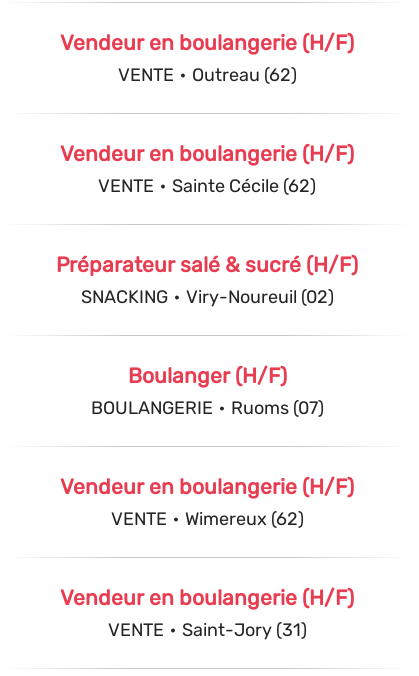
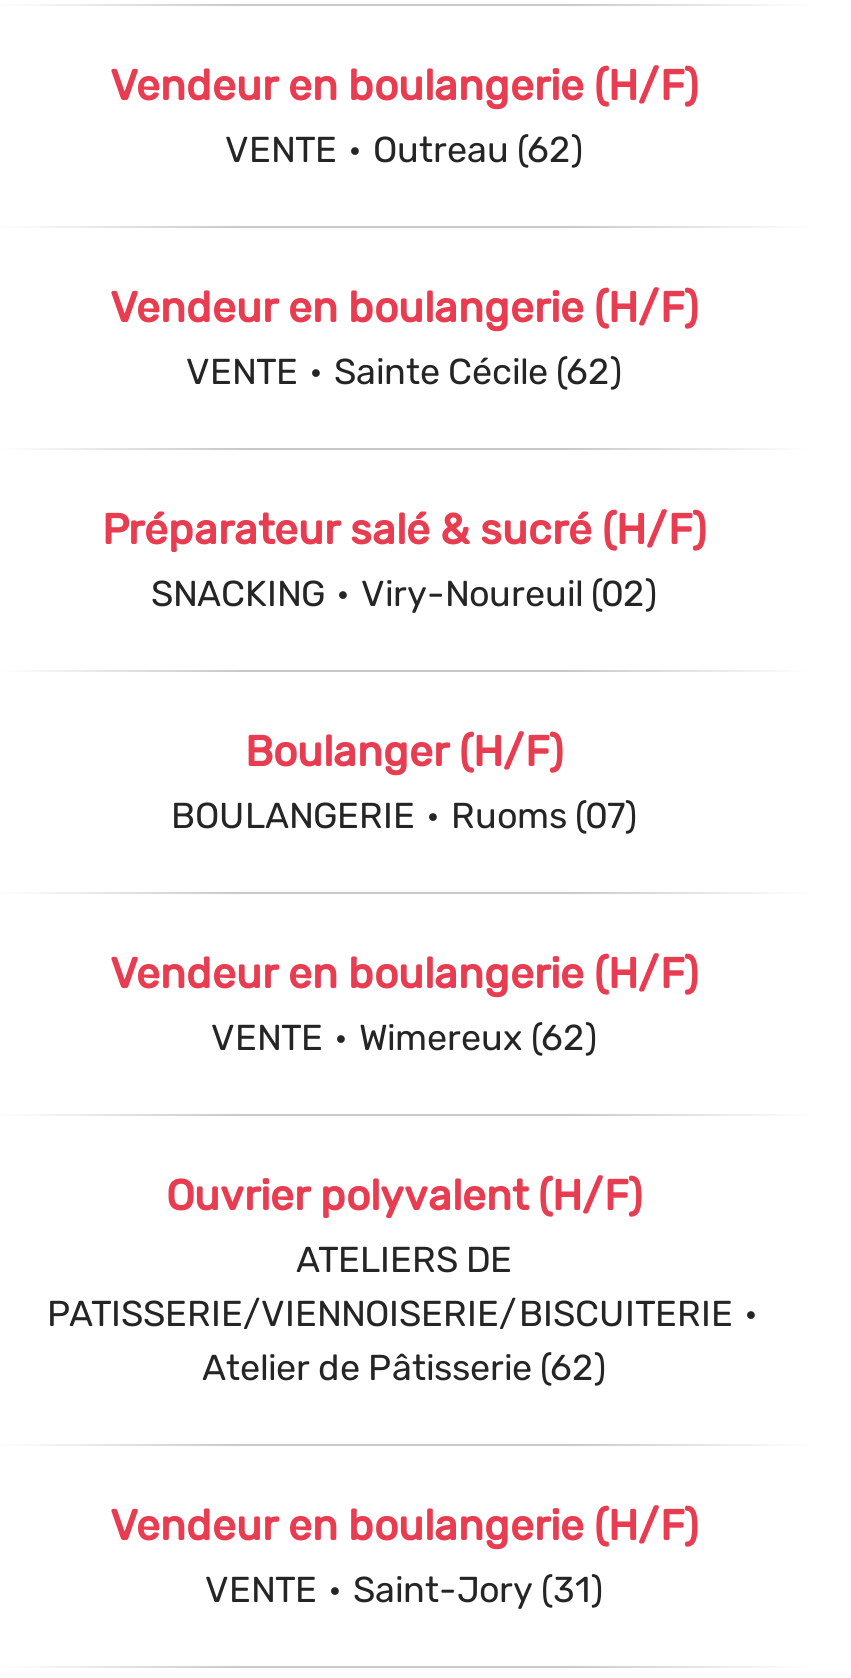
none -> [47,1170,757,1390] Ouvrier polyvalent (H/F) | ATELIERS DE | PATISSERIE/VIENNOISERIE/BISCUITERIE · | Atelier de Pâtisserie (62)

